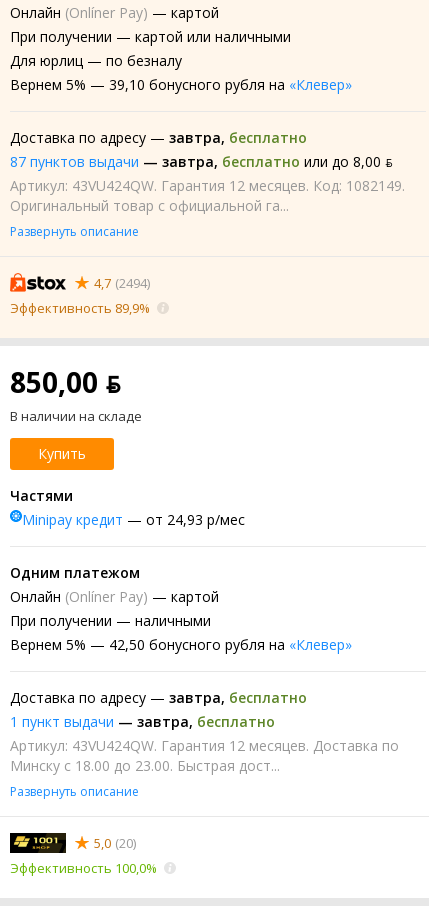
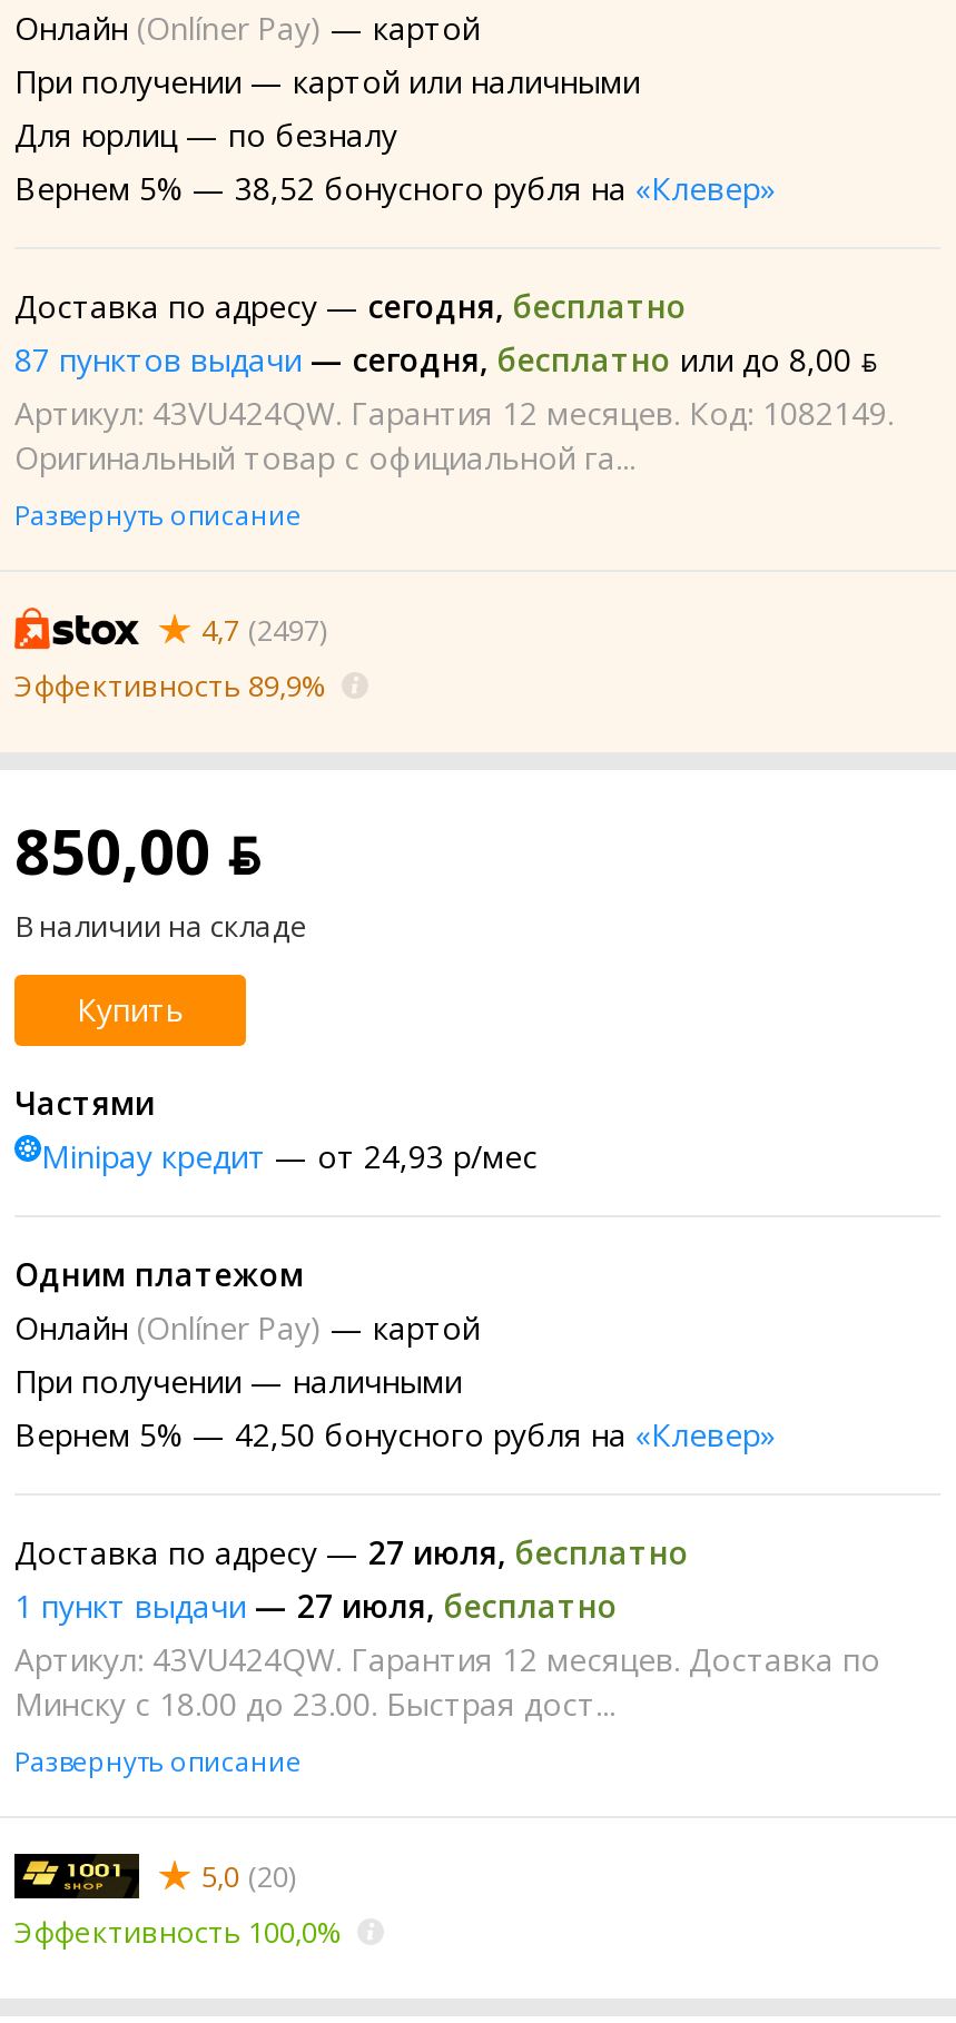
[10,75,352,94] Вернем 5% — 39,10 бонусного рубля на «Клевер» -> [14,168,776,210] Вернем 5% — 38,52 бонусного рубля на «Клевер»
[10,128,307,147] Доставка по адресу — завтра, бесплатно -> [14,286,687,328] Доставка по адресу — сегодня, бесплатно
[10,152,393,171] 87 пунктов выдачи — завтра, бесплатно или до 8,00 ƃ -> [14,339,878,381] 87 пунктов выдачи — сегодня, бесплатно или до 8,00 ƃ
[94,274,150,292] 4,7 (2494) -> [201,610,326,651] 4,7 (2497)
[10,688,307,731] Доставка по адресу — завтра, бесплатно | 1 пункт выдачи — завтра, бесплатно -> [14,1532,689,1628] Доставка по адресу — 27 июля, бесплатно | 1 пункт выдачи — 27 июля, бесплатно

